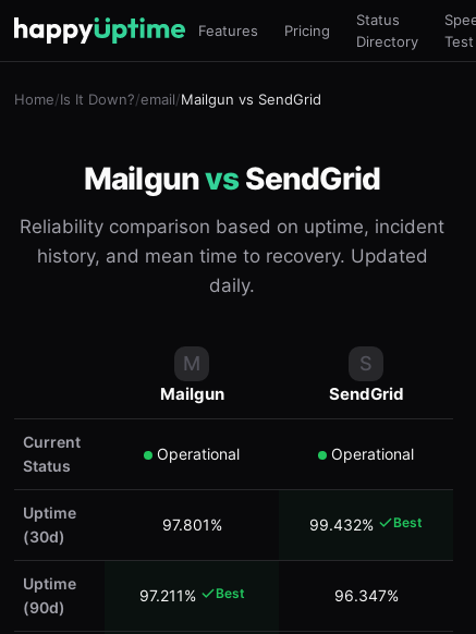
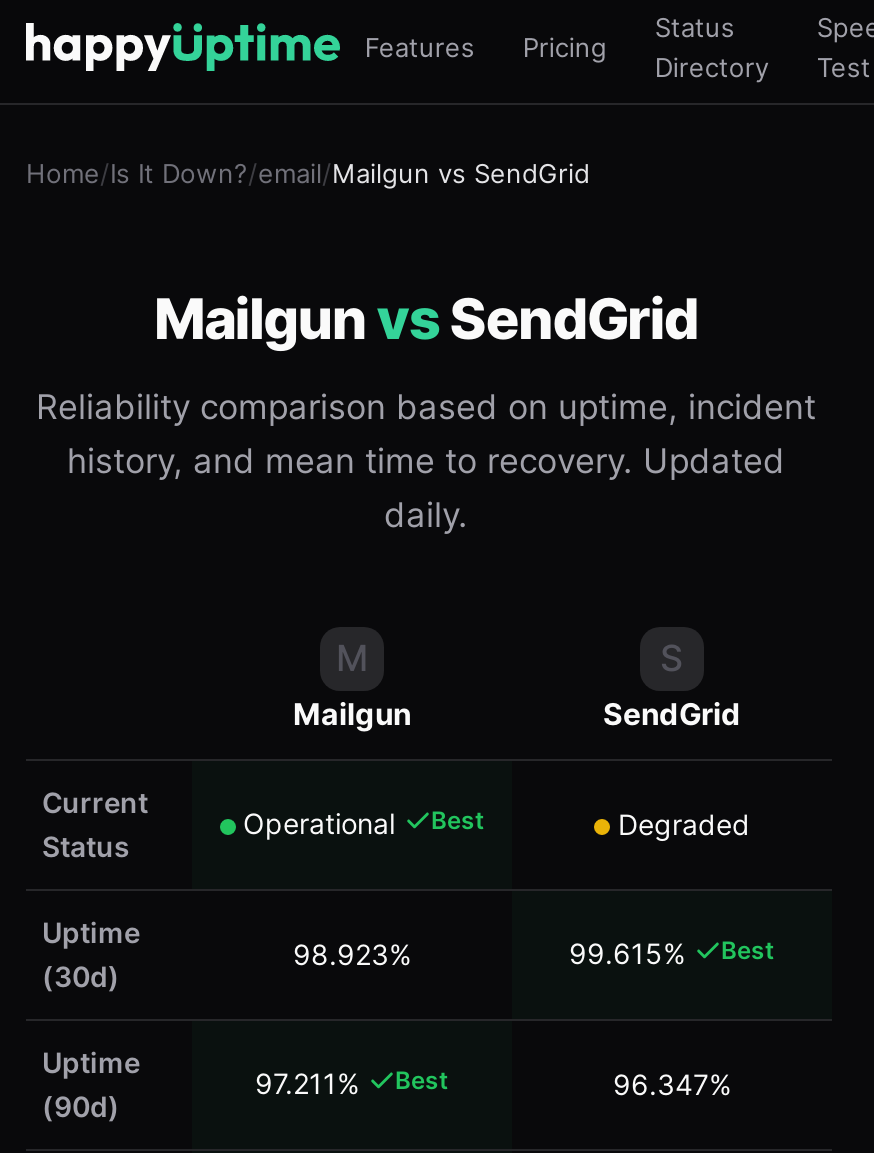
[327,444,414,463] Operational -> [431,805,750,841] Best | Degraded
[162,515,222,534] 97.801% -> [293,937,411,971] 98.923%
[309,514,423,533] 99.432% Best -> [569,935,775,970] 99.615% Best

